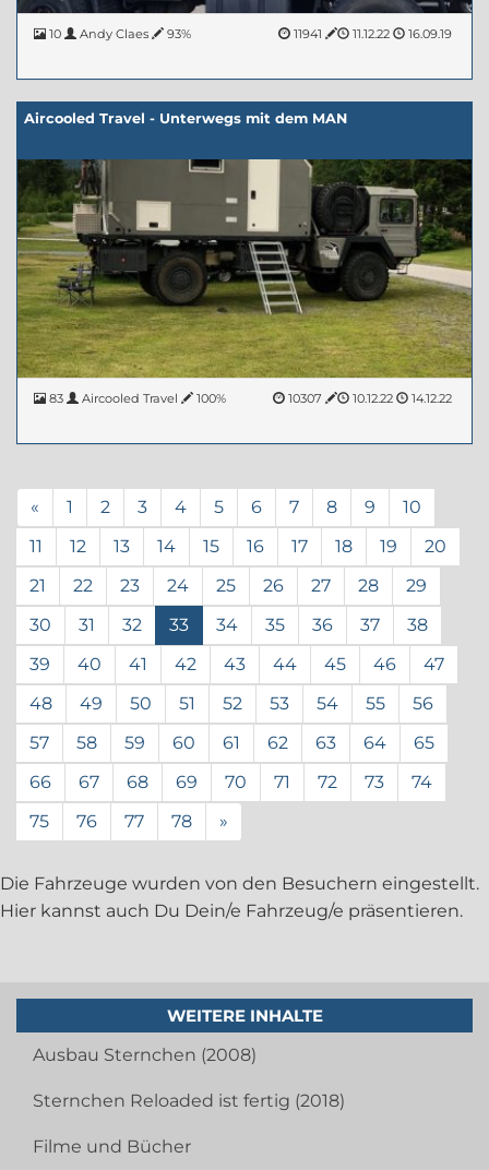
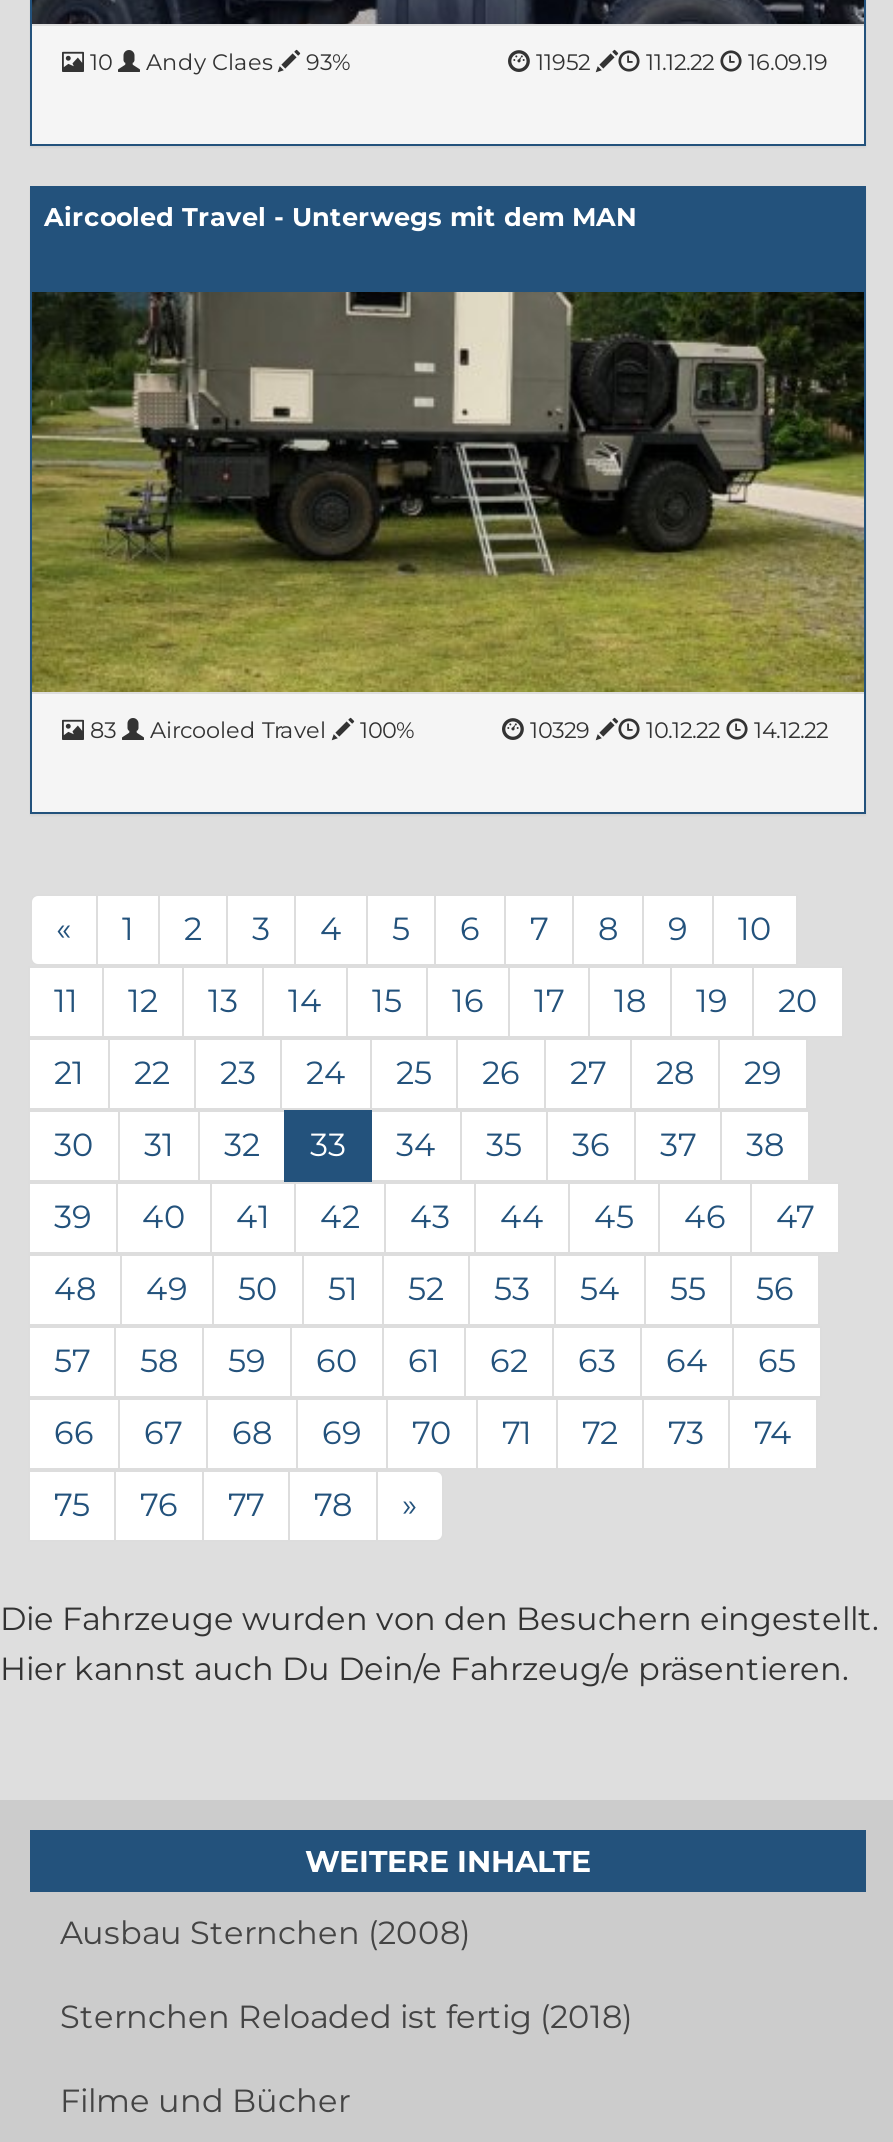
[290,27,455,42] 11941 11.12.22 16.09.19 -> [530,49,834,77] 11952 11.12.22 16.09.19
[285,390,455,406] 10307 10.12.22 14.12.22 -> [524,715,834,743] 10329 10.12.22 14.12.22

